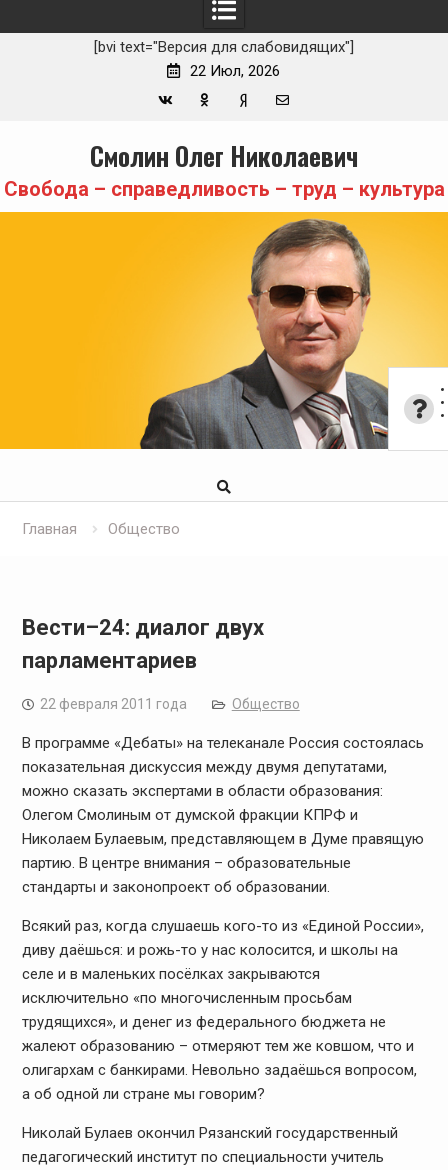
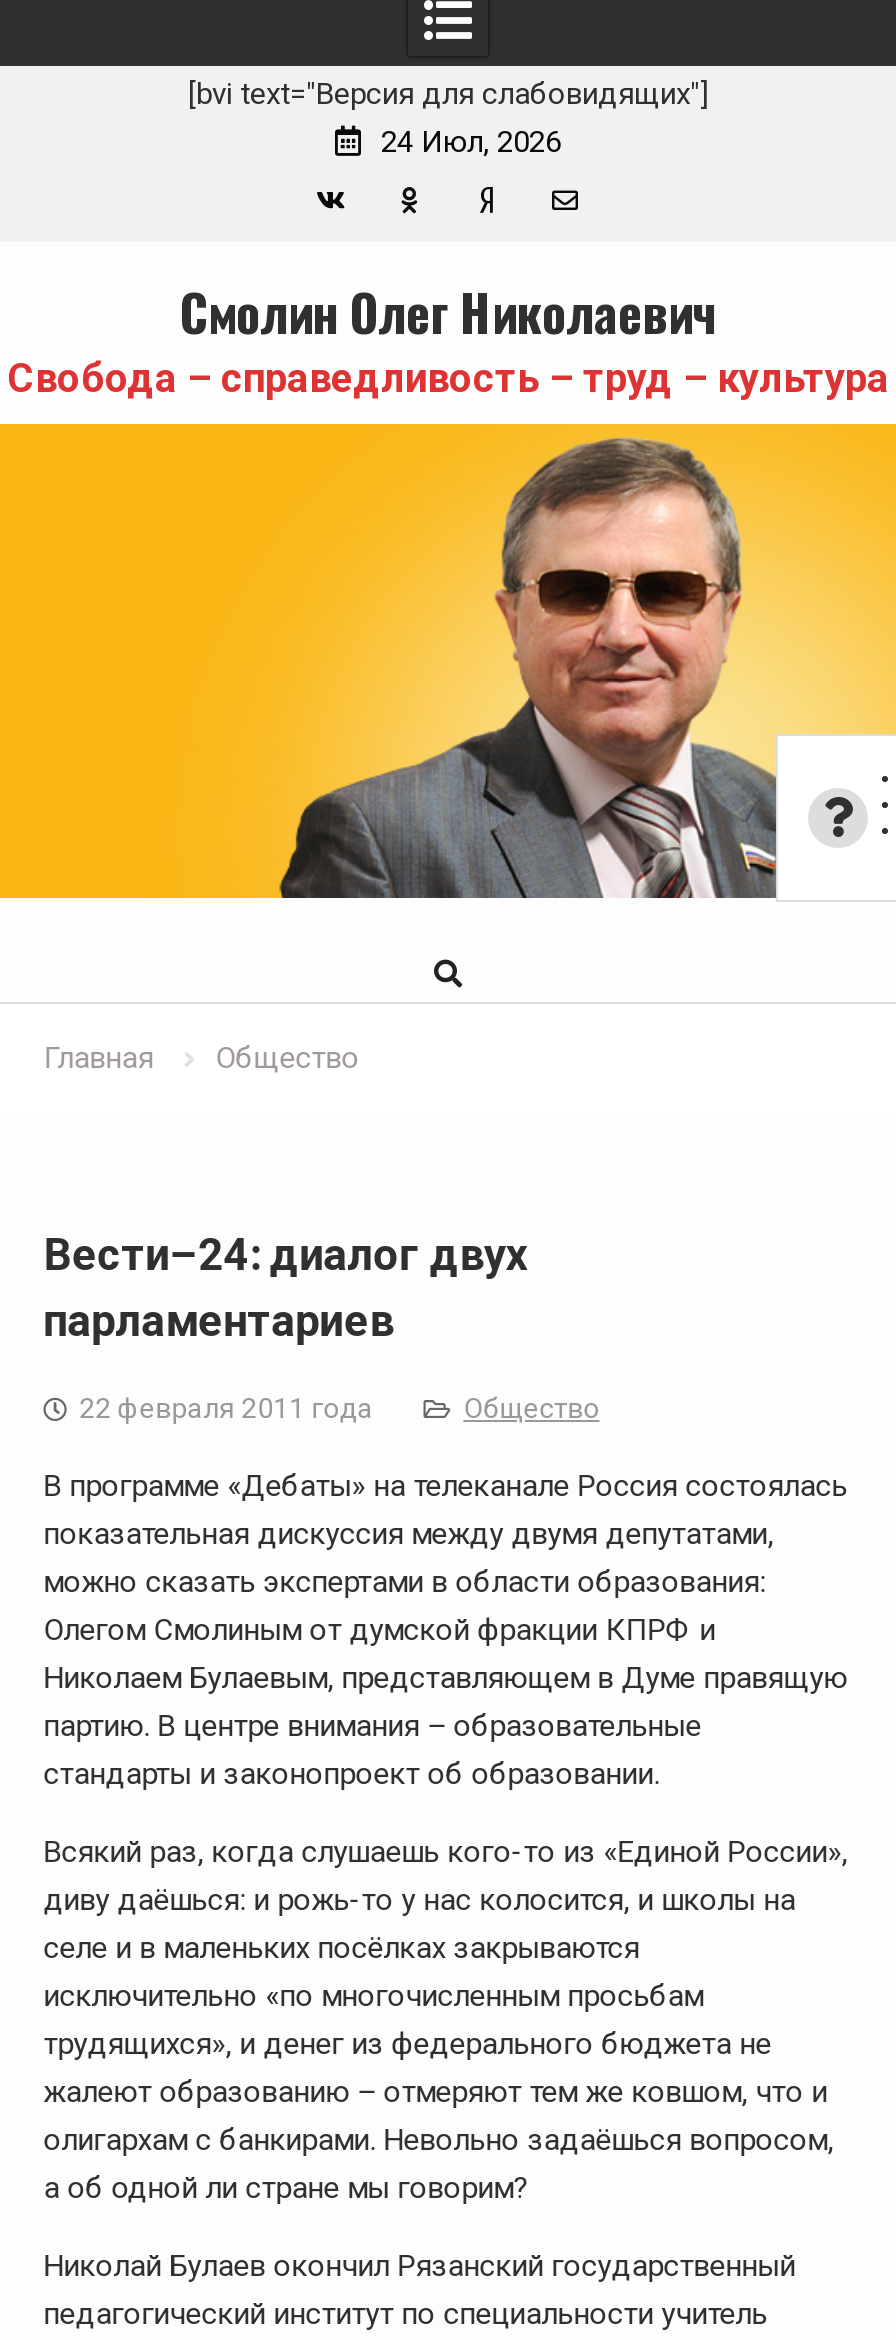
[190,62,280,80] 22 Июл, 2026 -> [381,124,561,160] 24 Июл, 2026

